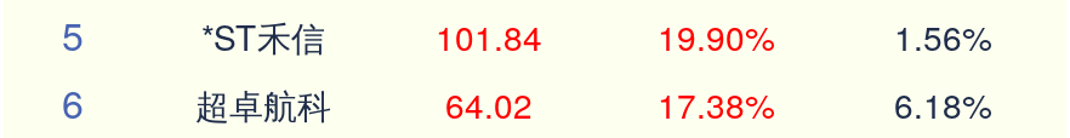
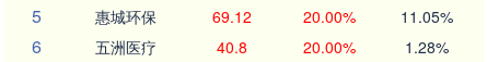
[201,12,991,61] *ST禾信 | 101.84 | 19.90% | 1.56% -> [95,5,453,27] 惠城环保 | 69.12 | 20.00% | 11.05%
[195,80,991,128] 超卓航科 | 64.02 | 17.38% | 6.18% -> [95,36,448,58] 五洲医疗 | 40.8 | 20.00% | 1.28%

